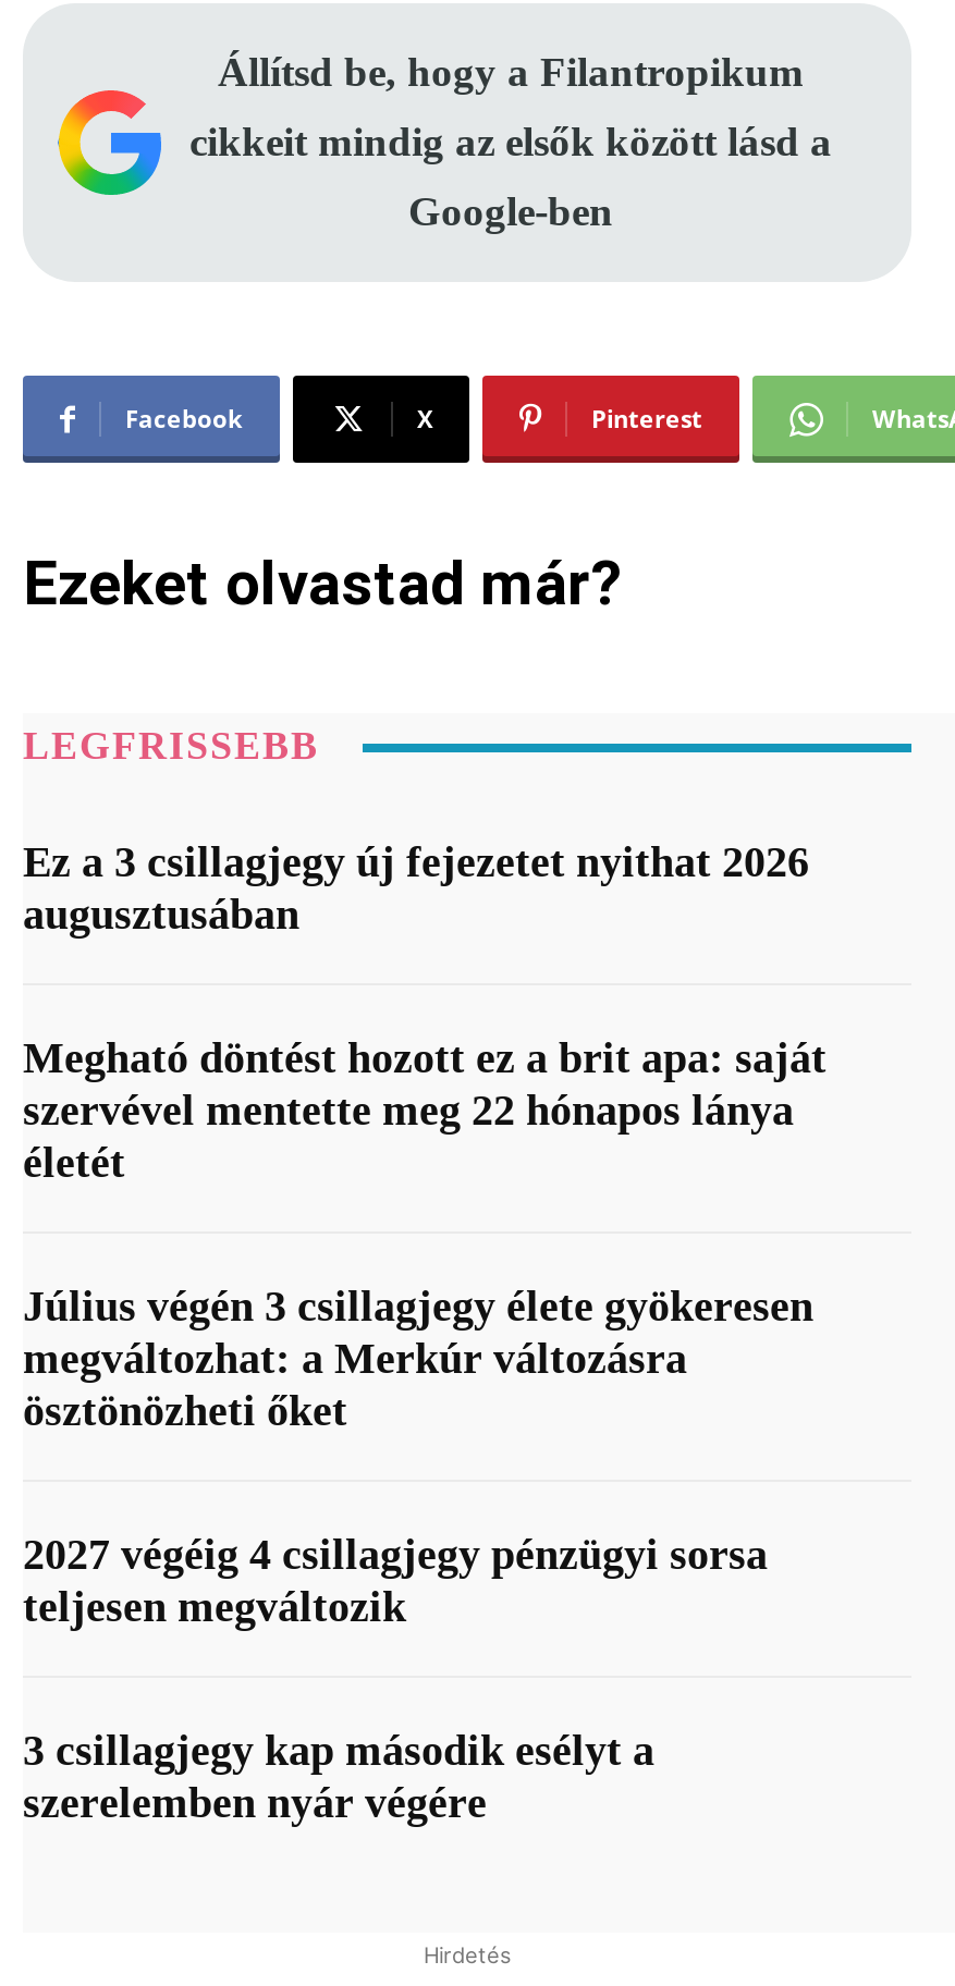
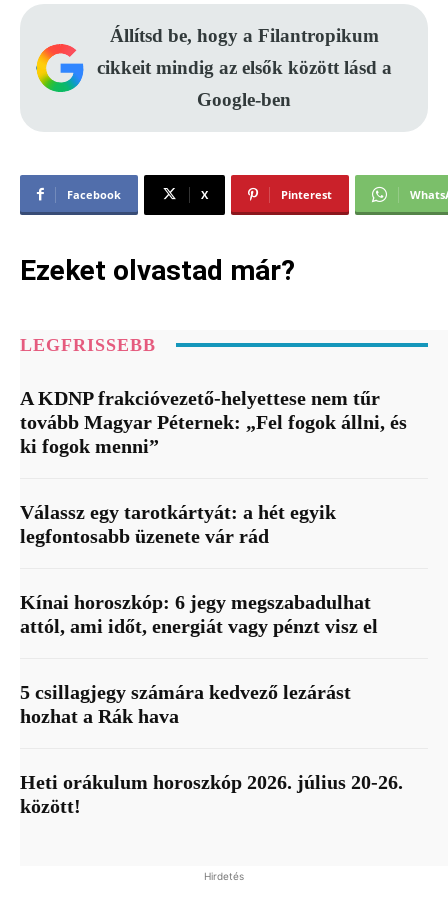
[23,838,809,938] Ez a 3 csillagjegy új fejezetet nyithat 2026 | augusztusában -> [20,387,407,457] A KDNP frakcióvezető-helyettese nem tűr | tovább Magyar Péternek: „Fel fogok állni, és | ki fogok menni”
[23,1034,827,1186] Megható döntést hozott ez a brit apa: saját | szervével mentette meg 22 hónapos lánya | életét -> [20,501,336,547] Válassz egy tarotkártyát: a hét egyik | legfontosabb üzenete vár rád
[23,1282,813,1434] Július végén 3 csillagjegy élete gyökeresen | megváltozhat: a Merkúr változásra | ösztönözheti őket -> [20,591,378,637] Kínai horoszkóp: 6 jegy megszabadulhat | attól, ami időt, energiát vagy pénzt visz el
[23,1530,768,1630] 2027 végéig 4 csillagjegy pénzügyi sorsa | teljesen megváltozik -> [20,681,351,727] 5 csillagjegy számára kedvező lezárást | hozhat a Rák hava
[23,1726,654,1826] 3 csillagjegy kap második esélyt a | szerelemben nyár végére -> [20,771,403,817] Heti orákulum horoszkóp 2026. július 20-26. | között!

